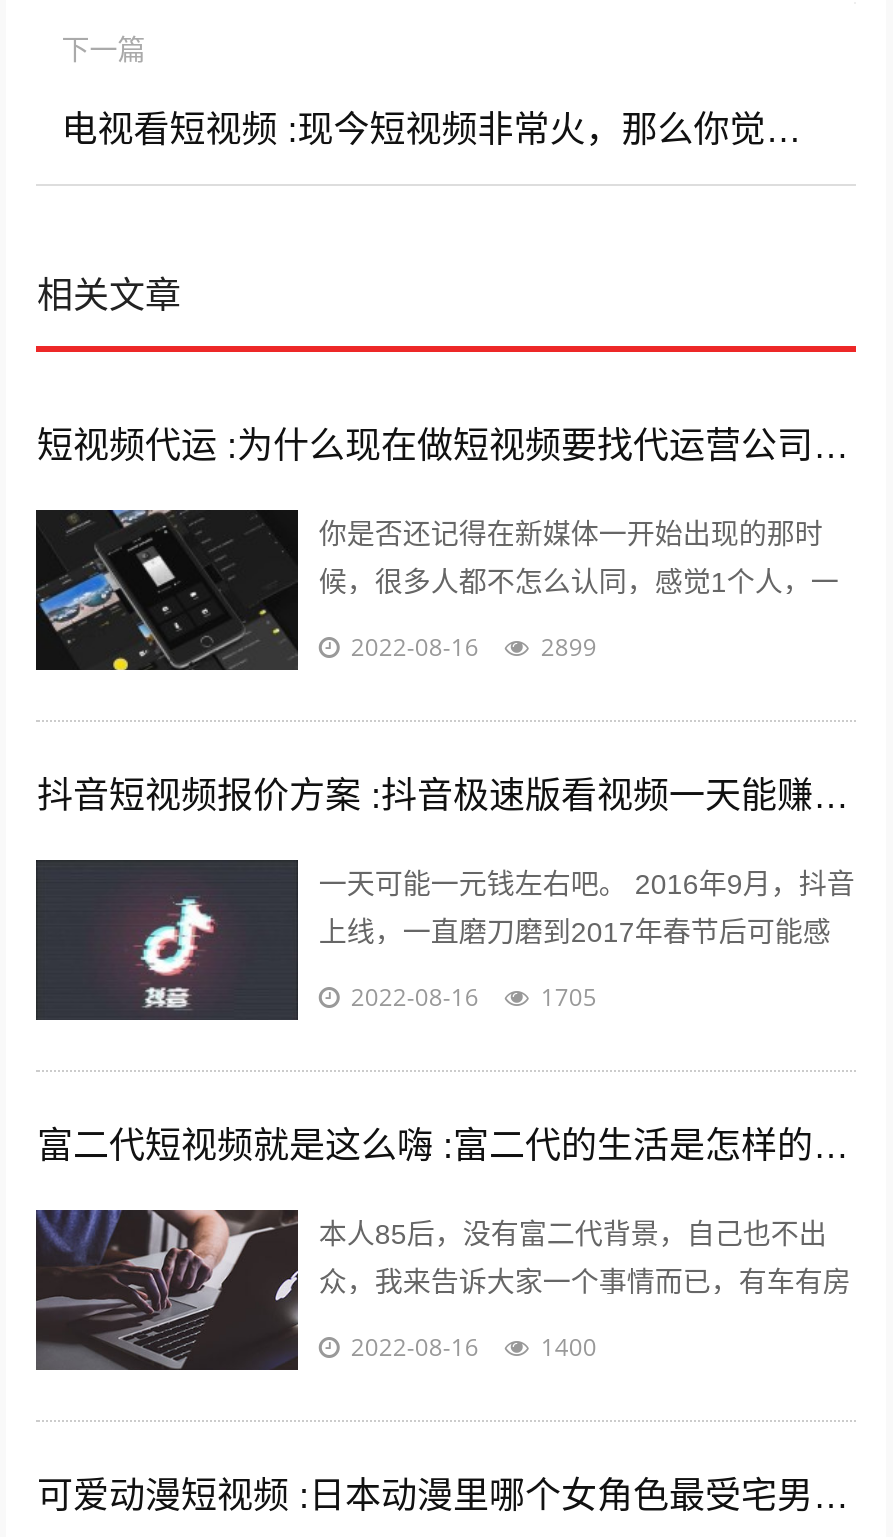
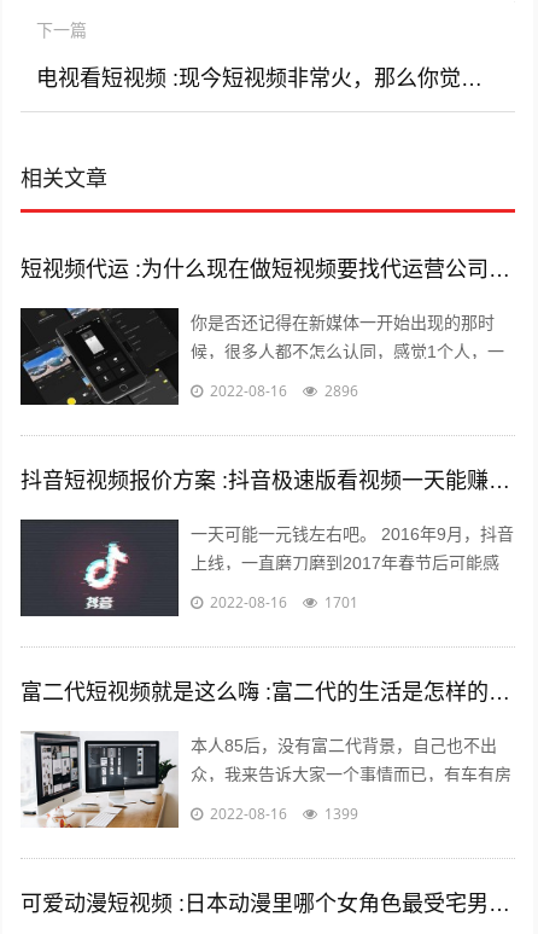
[541,630,597,664] 2899 -> [325,380,359,401] 2896
[541,980,597,1014] 1705 -> [325,592,359,612] 1701
[34,1208,300,1372] [image] -> [21,731,180,829] [image]
[541,1330,597,1364] 1400 -> [325,803,359,824] 1399

